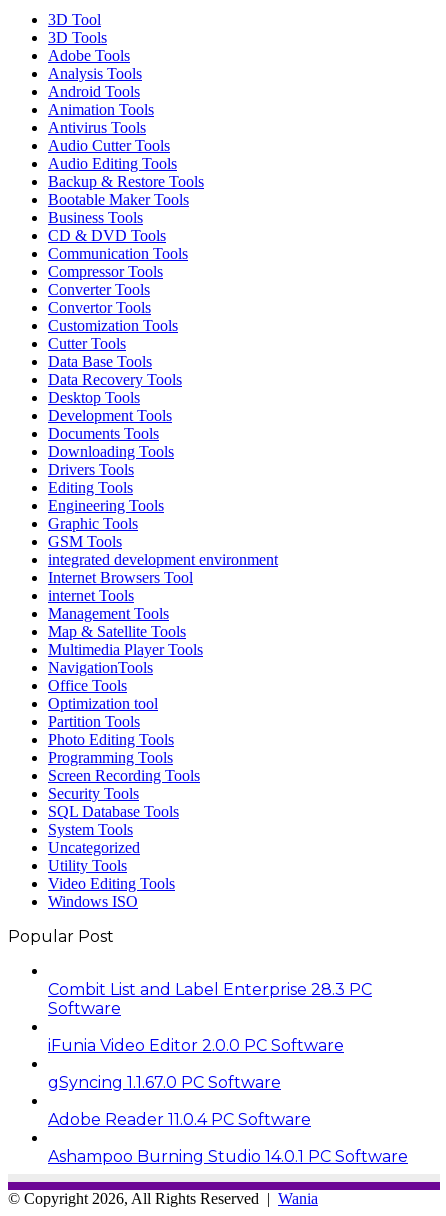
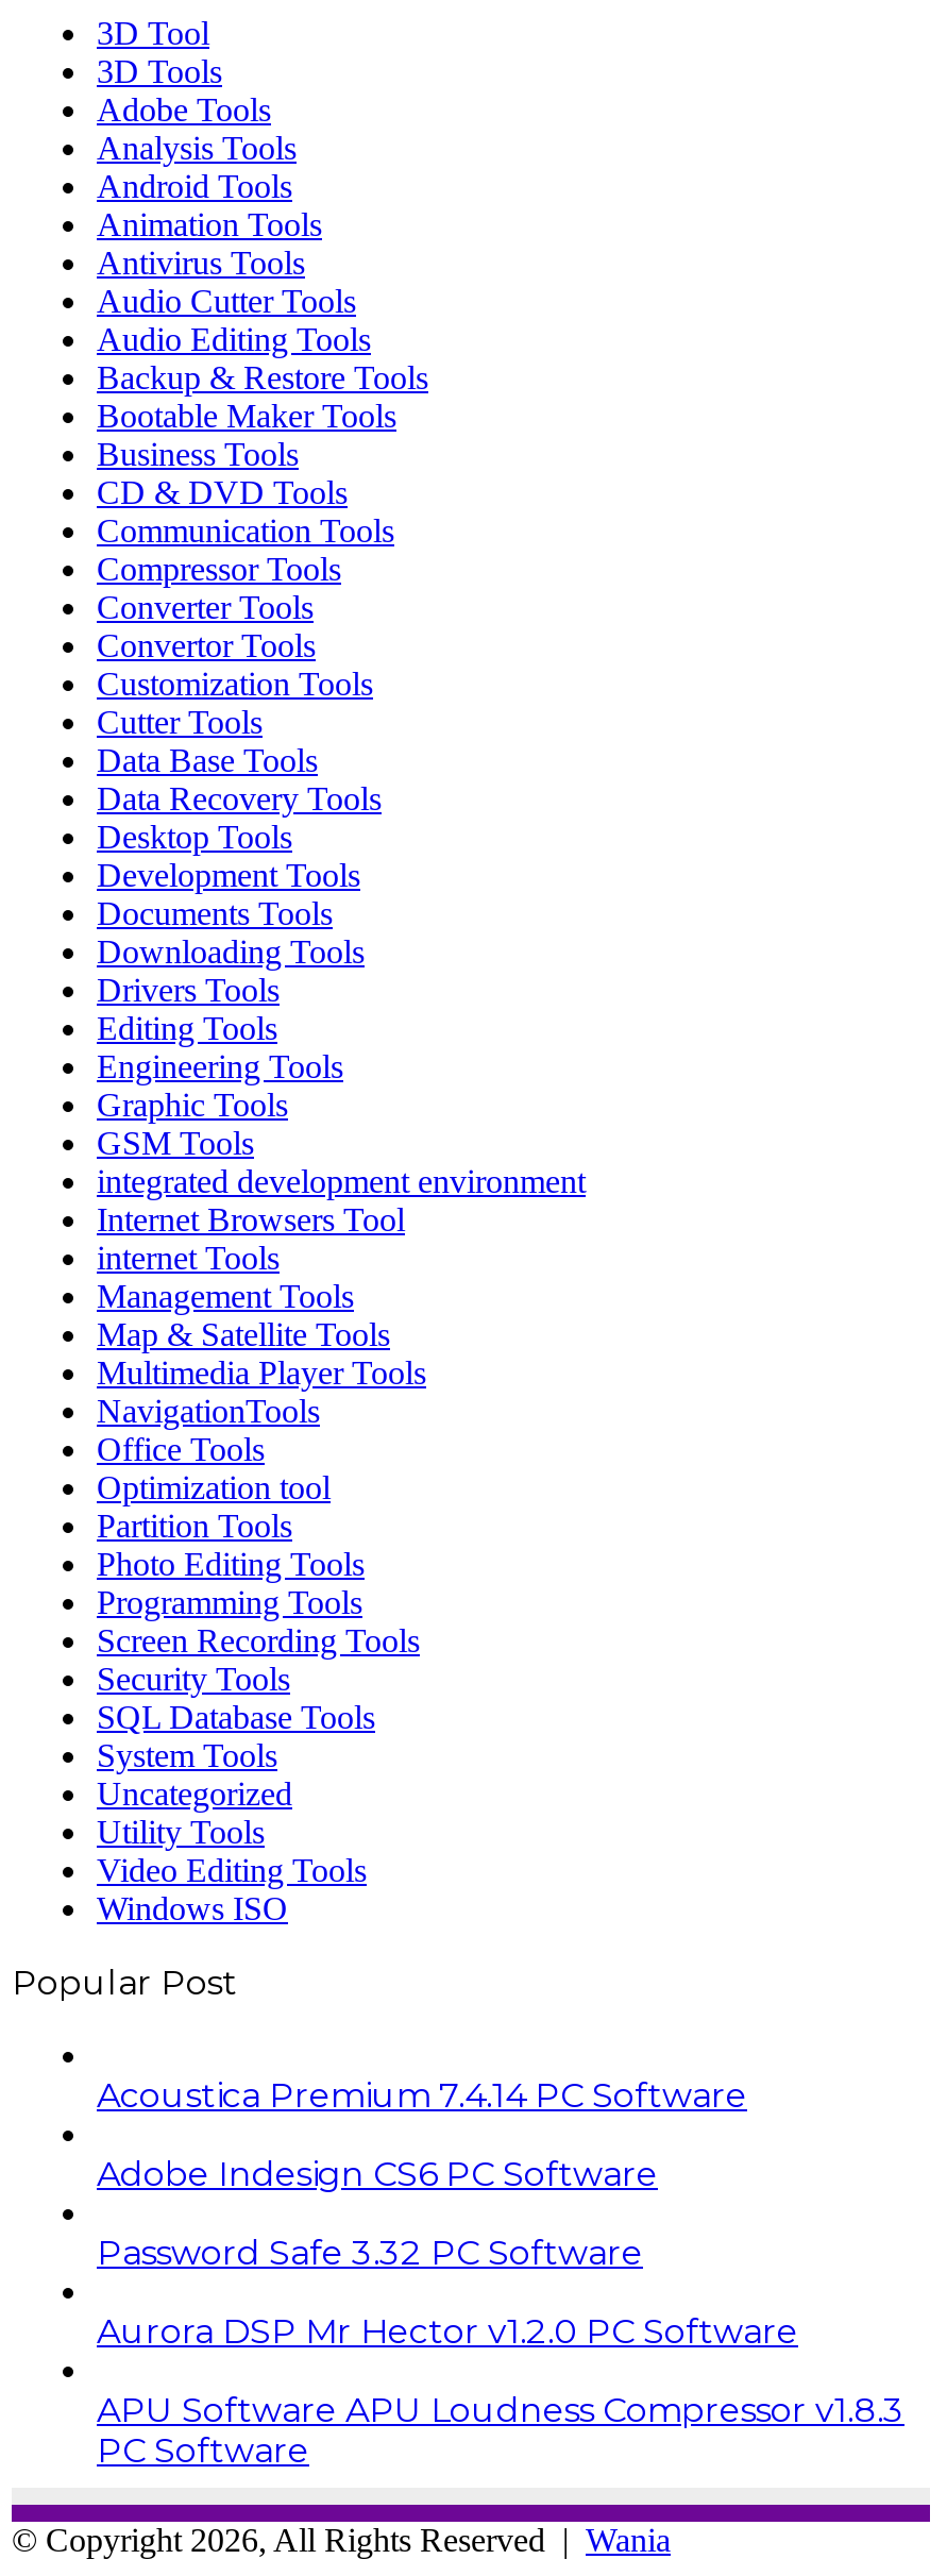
[48,980,372,1018] Combit List and Label Enterprise 28.3 PC | Software -> [97,2075,747,2115] Acoustica Premium 7.4.14 PC Software
[48,1036,344,1055] iFunia Video Editor 2.0.0 PC Software -> [97,2153,658,2194] Adobe Indesign CS6 PC Software
[48,1073,281,1092] gSyncing 1.1.67.0 PC Software -> [97,2232,643,2272] Password Safe 3.32 PC Software
[48,1110,311,1129] Adobe Reader 11.0.4 PC Software -> [97,2311,798,2351] Aurora DSP Mr Hector v1.2.0 PC Software
[48,1147,408,1166] Ashampoo Burning Studio 14.0.1 PC Software -> [97,2389,904,2470] APU Software APU Loudness Compressor v1.8.3 | PC Software

